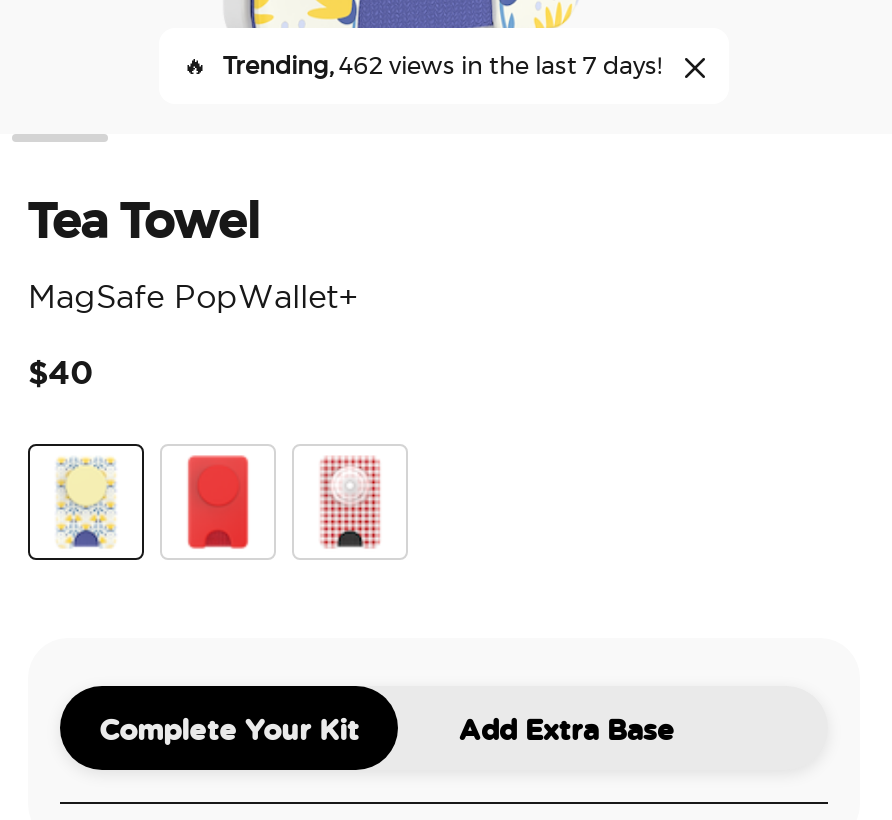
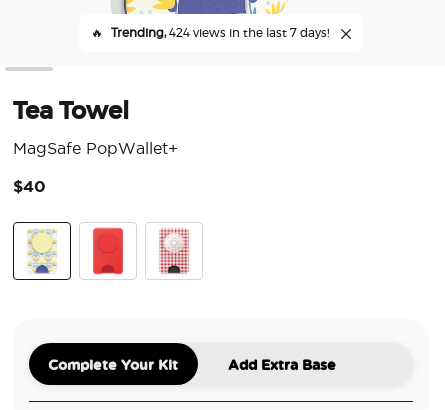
[223,54,661,78] Trending, 462 views in the last 7 days! -> [111,27,329,39] Trending, 424 views in the last 7 days!

